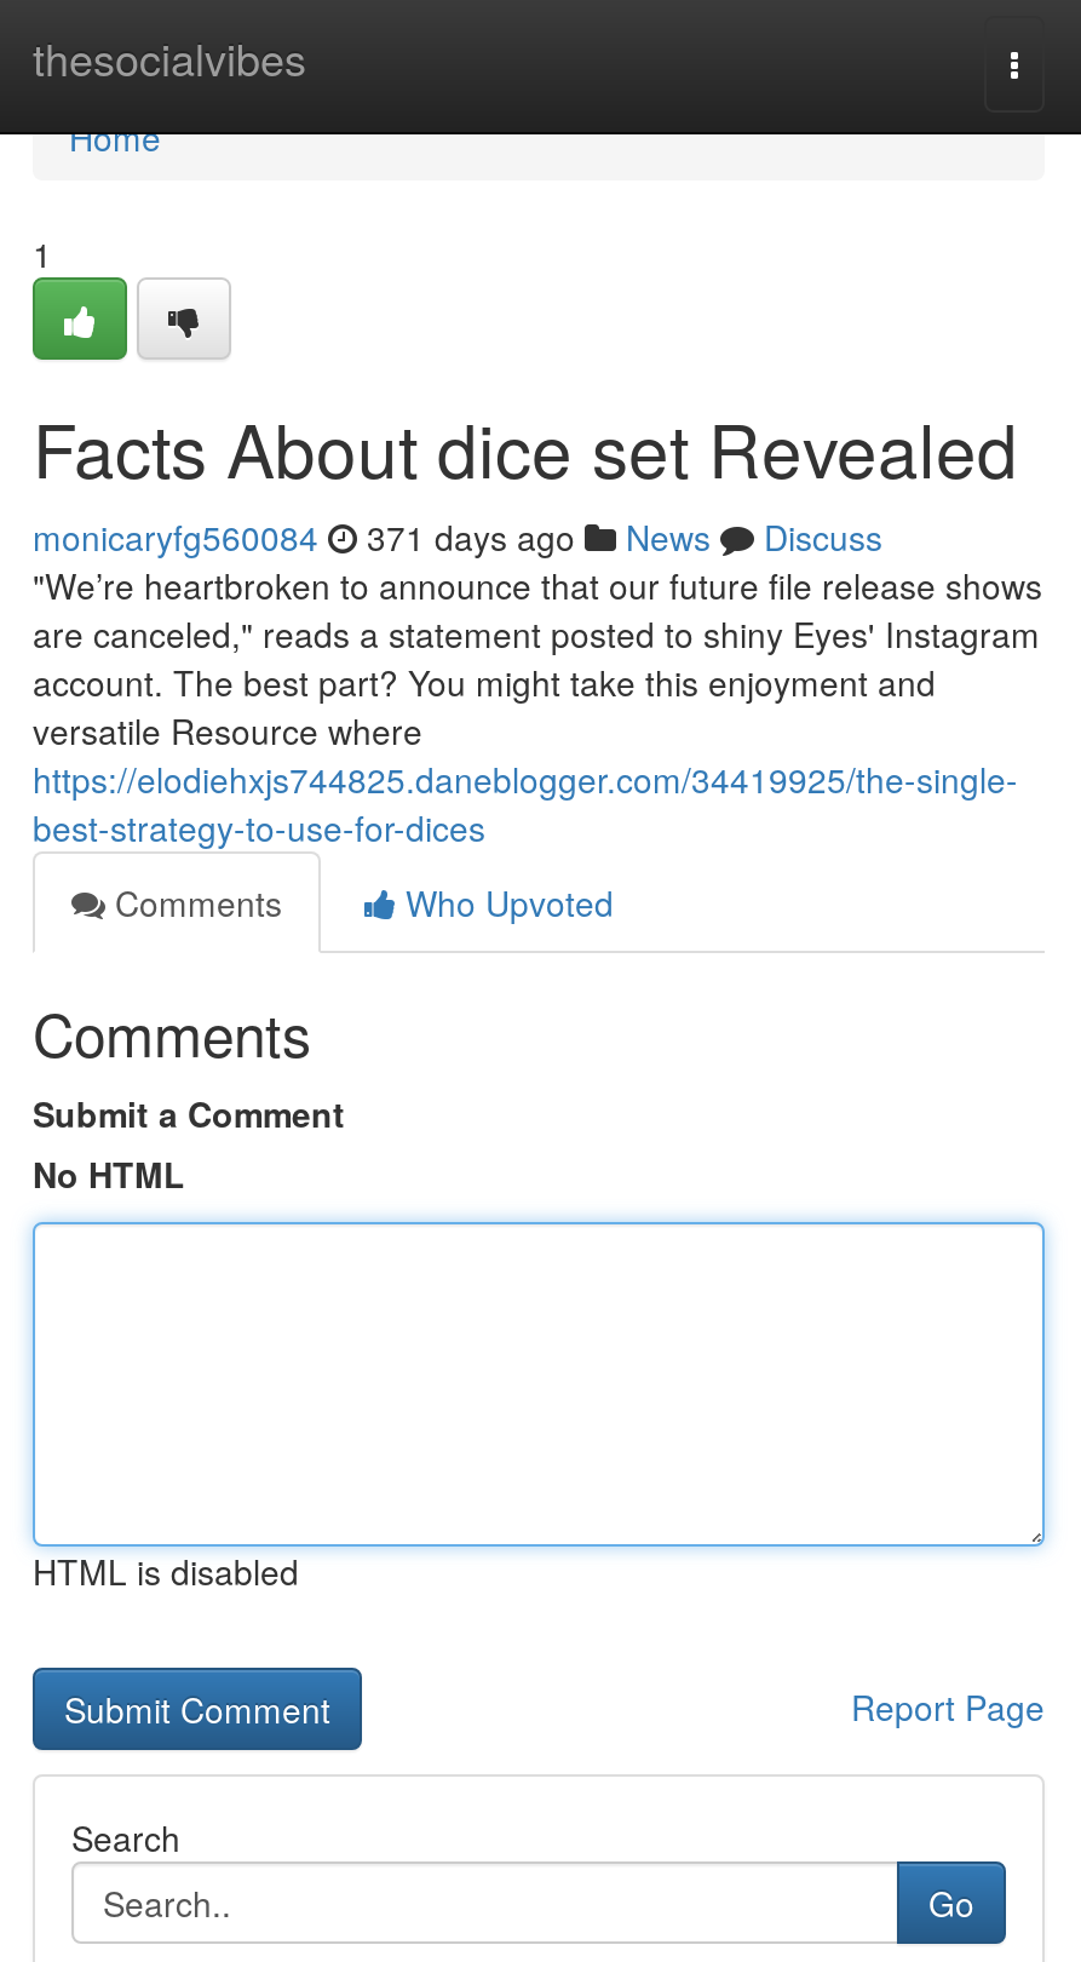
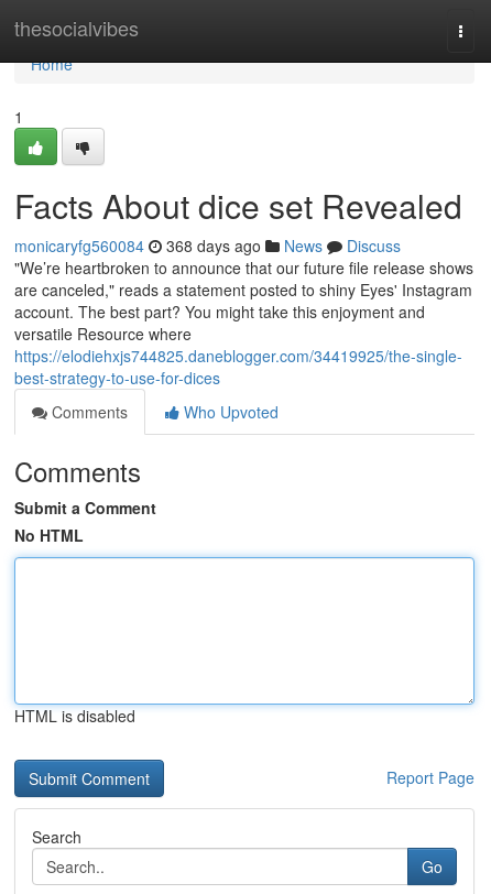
[33,512,882,561] monicaryfg560084 371 days ago News Discuss -> [14,235,401,257] monicaryfg560084 368 days ago News Discuss

